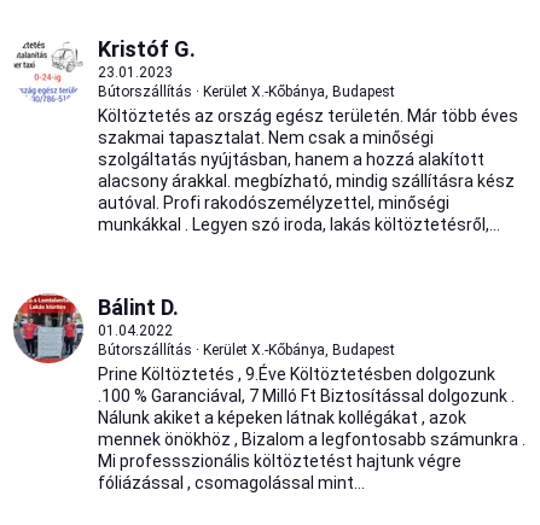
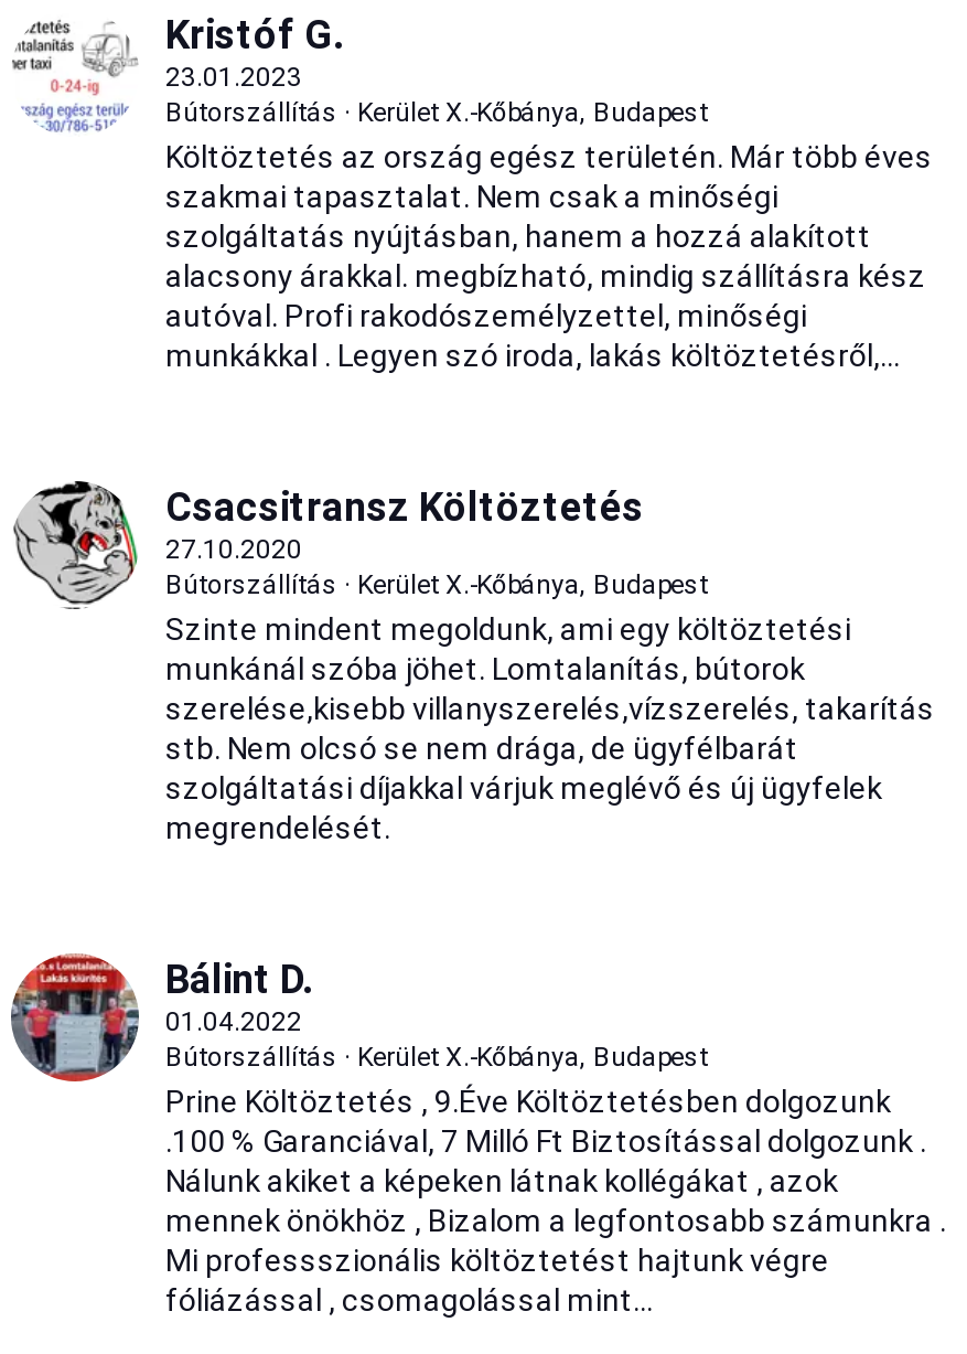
none -> [13,479,935,846] [image] | Csacsitransz Költöztetés | 27.10.2020 | Bútorszállítás · Kerület X.-Kőbánya, Budapest | Szinte mindent megoldunk, ami egy költöztetési | munkánál szóba jöhet. Lomtalanítás, bútorok | szerelése,kisebb villanyszerelés,vízszerelés, takarítás | stb. Nem olcsó se nem drága, de ügyfélbarát | szolgáltatási díjakkal várjuk meglévő és új ügyfelek | megrendelését.

